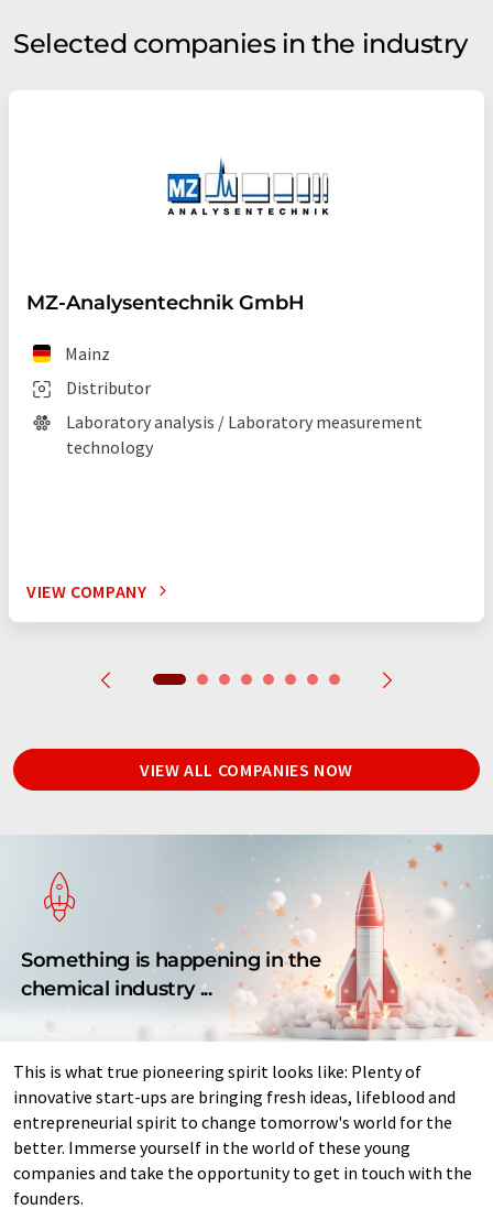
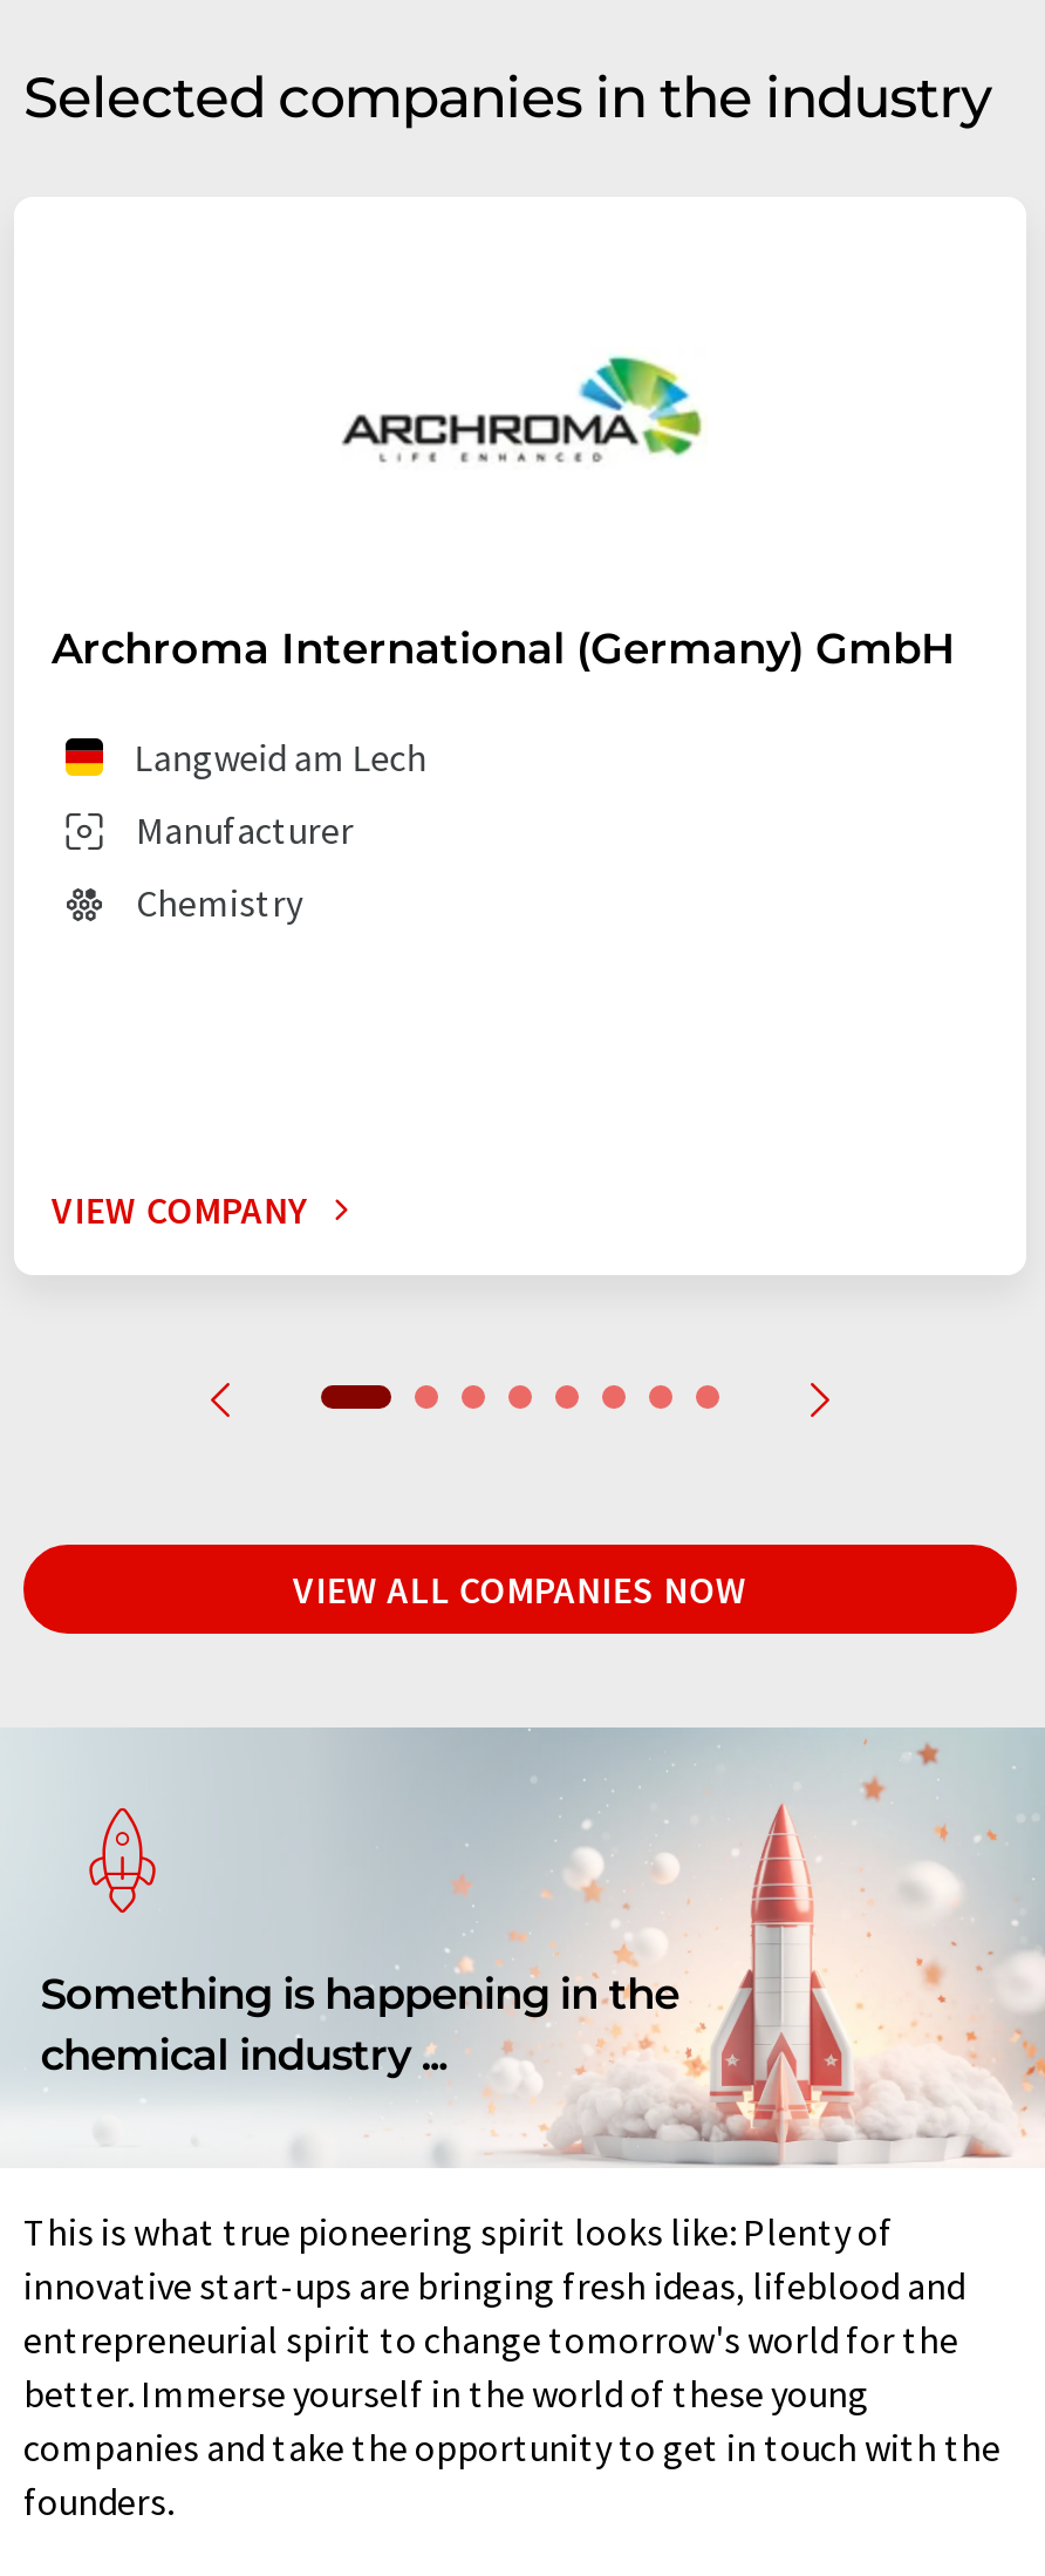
[166,159,329,216] [image] -> [342,349,703,462] [image]
[26,290,305,314] MZ-Analysentechnik GmbH -> [52,623,956,674] Archroma International (Germany) GmbH
[65,342,110,364] Mainz -> [134,733,427,780] Langweid am Lech
[66,376,151,398] Distributor -> [136,805,354,852] Manufacturer
[66,410,423,458] Laboratory analysis / Laboratory measurement | technology -> [136,878,302,925] Chemistry

